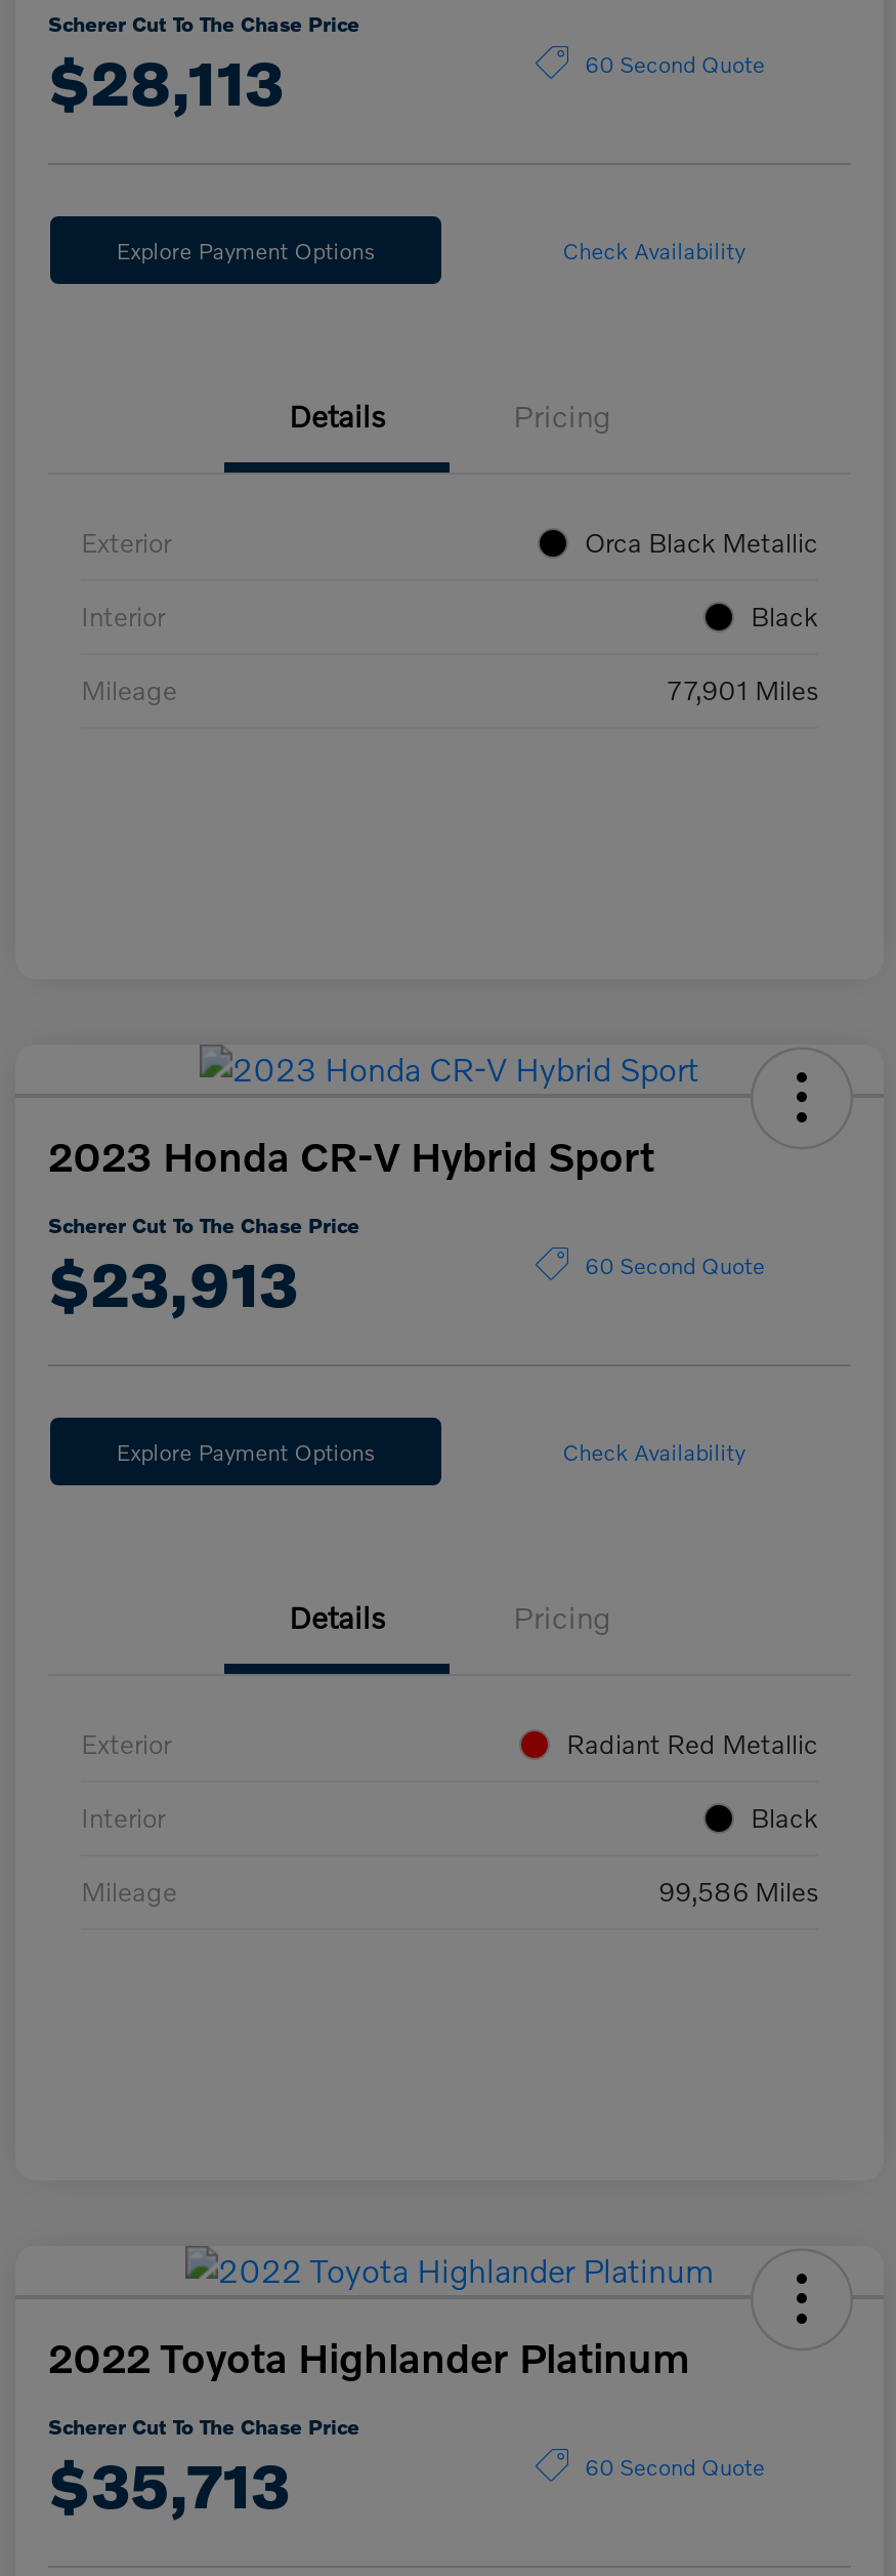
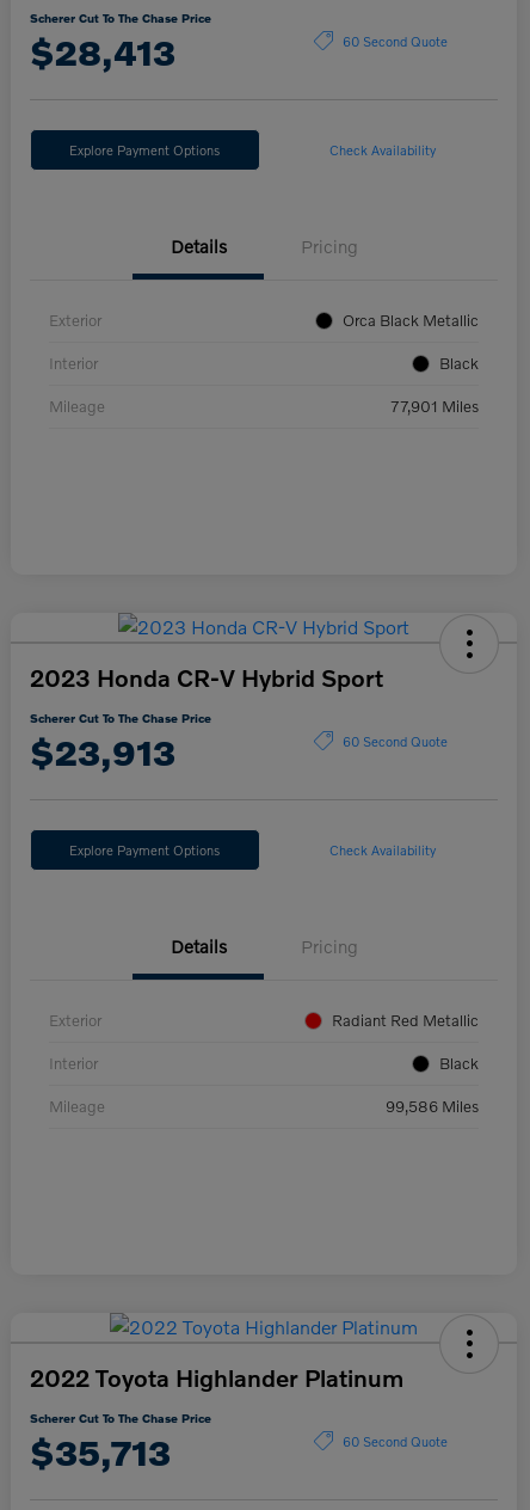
[48,47,284,118] $28,113 -> [30,31,175,73] $28,413

